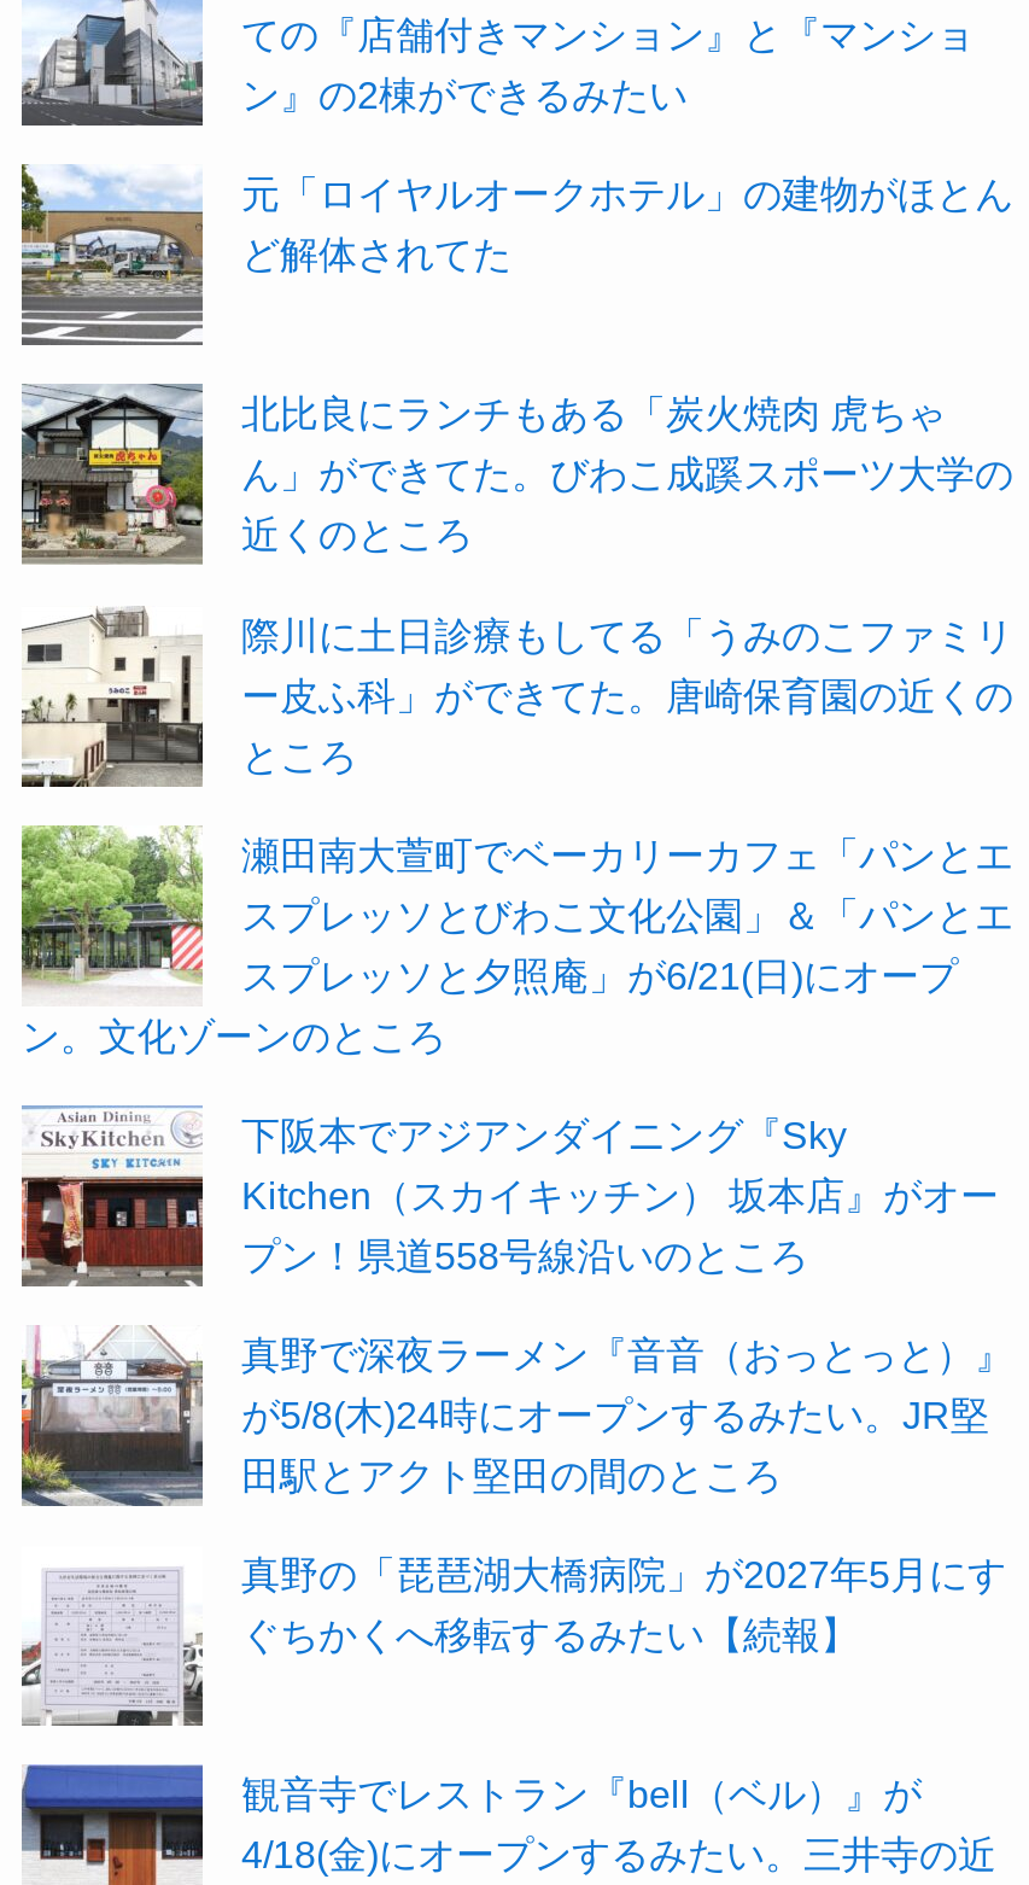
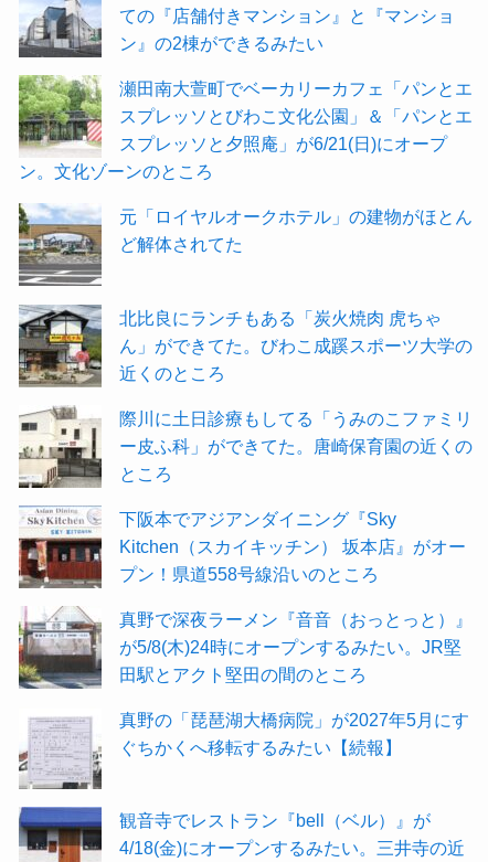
moved [17,162,1013,776] -> [17,202,473,483]: [image] | 元「ロイヤルオークホテル」の建物がほとん | ど解体されてた | ... | ー皮ふ科」ができてた。唐崎保育園の近くの | ところ
moved [19,825,1013,1056] -> [18,74,473,181]: [image] | 瀬田南大萱町でベーカリーカフェ「パンとエ | スプレッソとびわこ文化公園」＆「パンとエ | スプレッソと夕照庵」が6/21(日)にオープ | ン。文化ゾーンのところ

